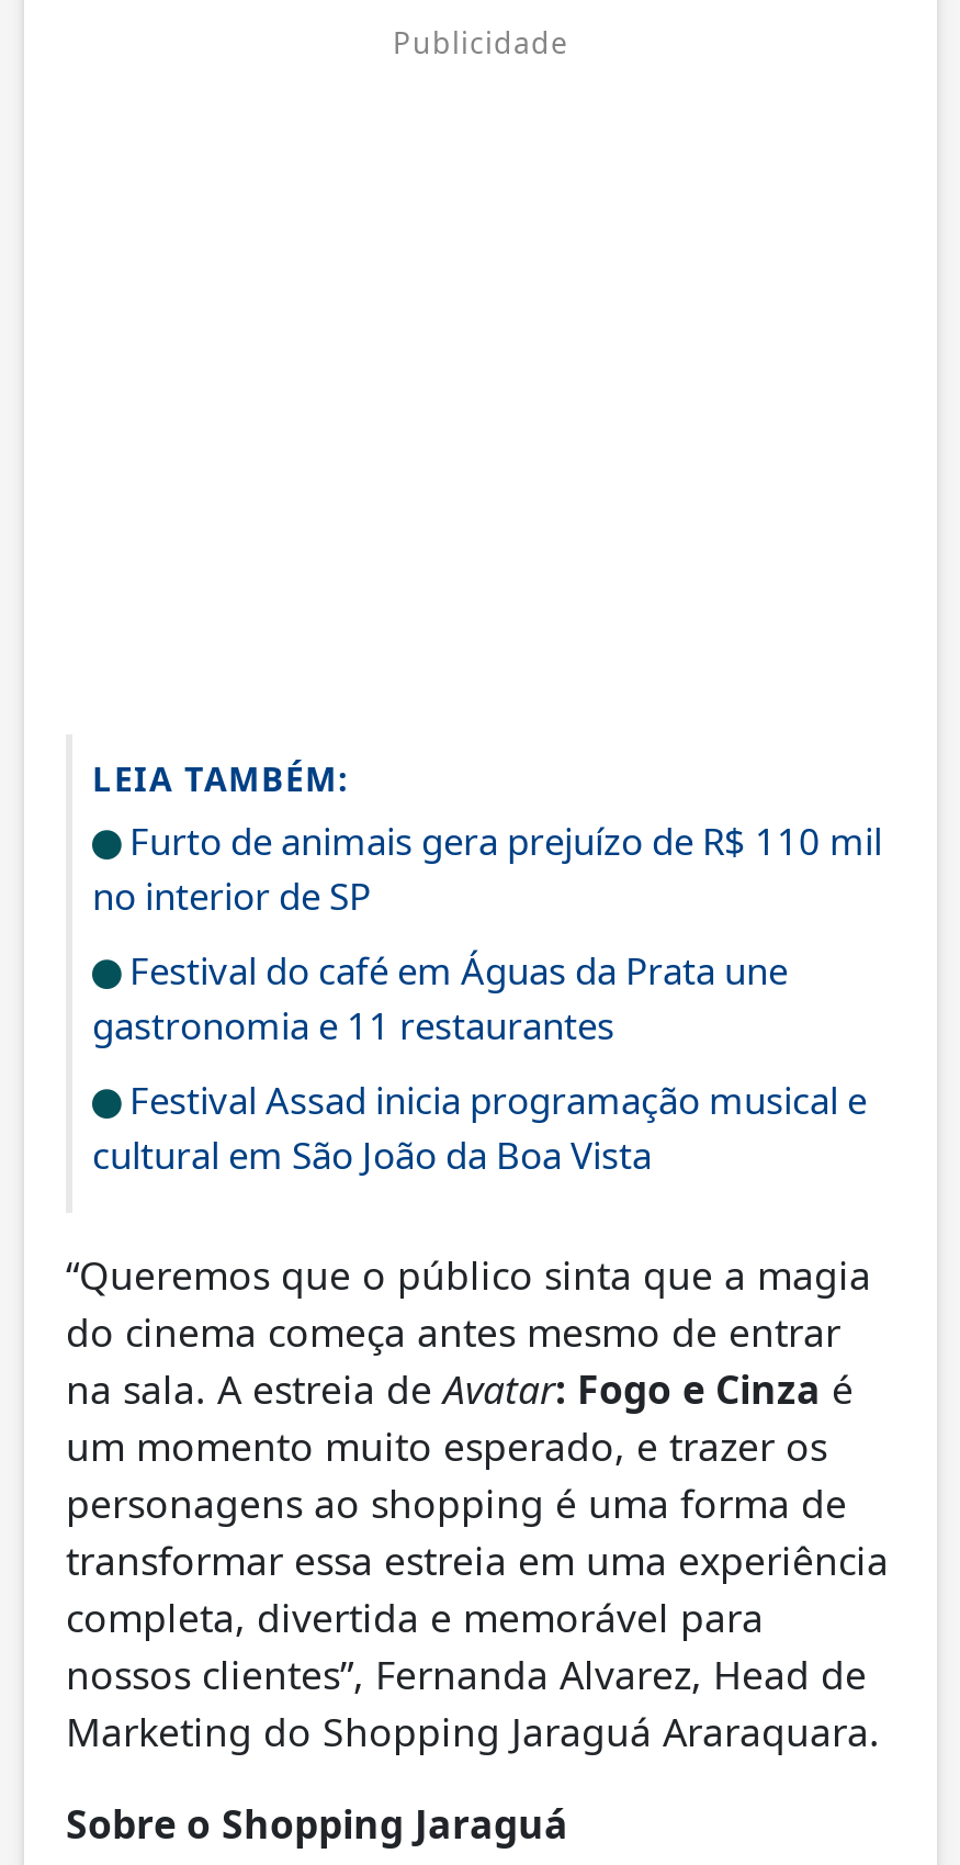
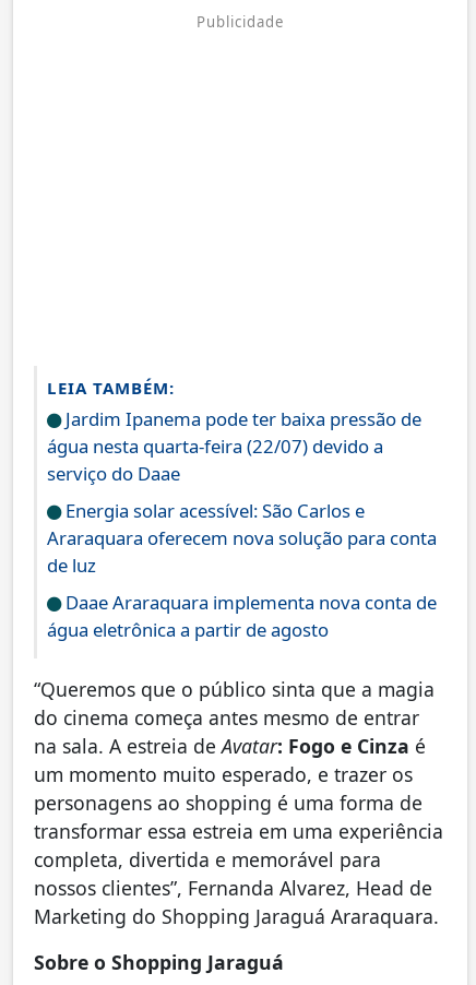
[92,815,882,921] Furto de animais gera prejuízo de R$ 110 mil | no interior de SP -> [47,406,421,486] Jardim Ipanema pode ter baixa pressão de | água nesta quarta-feira (22/07) devido a | serviço do Daae
[92,945,788,1050] Festival do café em Águas da Prata une | gastronomia e 11 restaurantes -> [47,498,437,578] Energia solar acessível: São Carlos e | Araraquara oferecem nova solução para conta | de luz
[92,1074,867,1180] Festival Assad inicia programação musical e | cultural em São João da Boa Vista -> [47,590,437,642] Daae Araraquara implementa nova conta de | água eletrônica a partir de agosto

